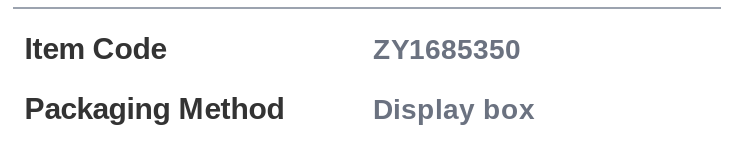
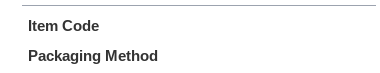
[373,32,521,64] ZY1685350 -> none
[373,92,535,124] Display box -> none

